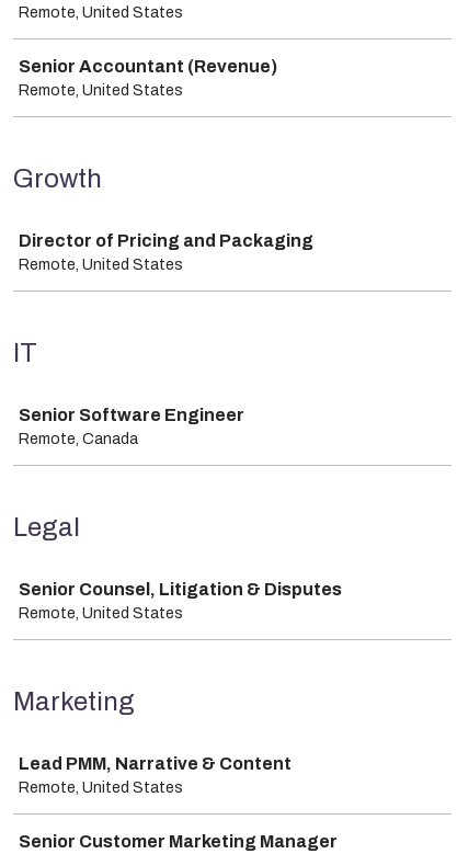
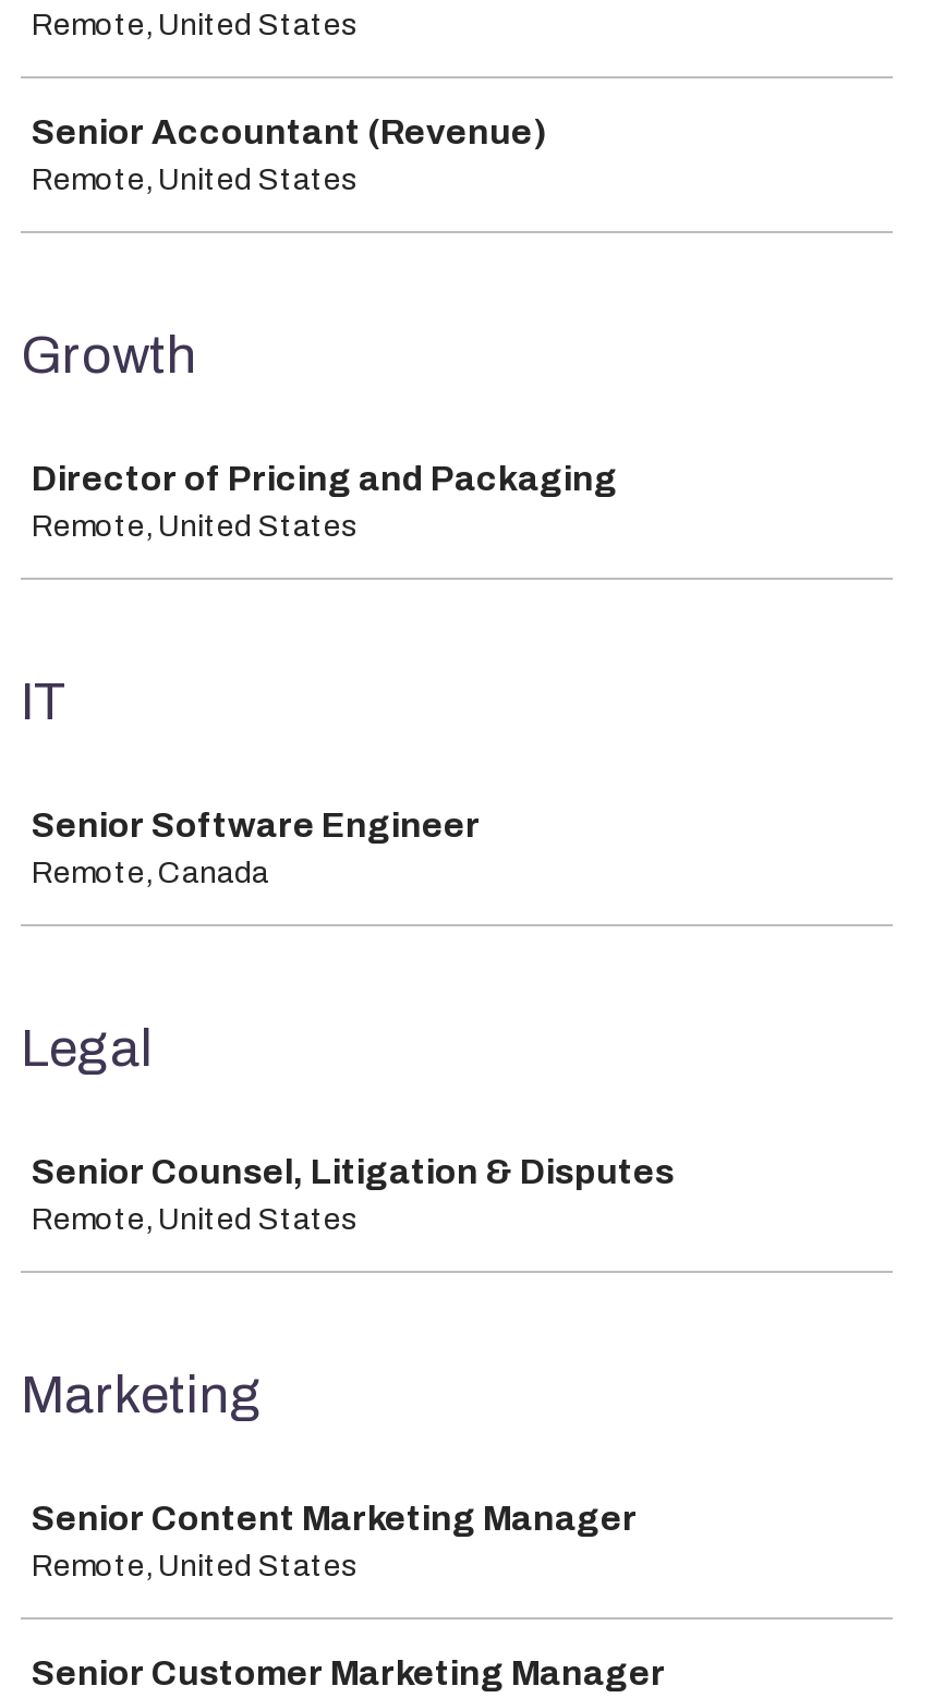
[19,754,292,773] Lead PMM, Narrative & Content -> [32,1500,638,1537] Senior Content Marketing Manager

